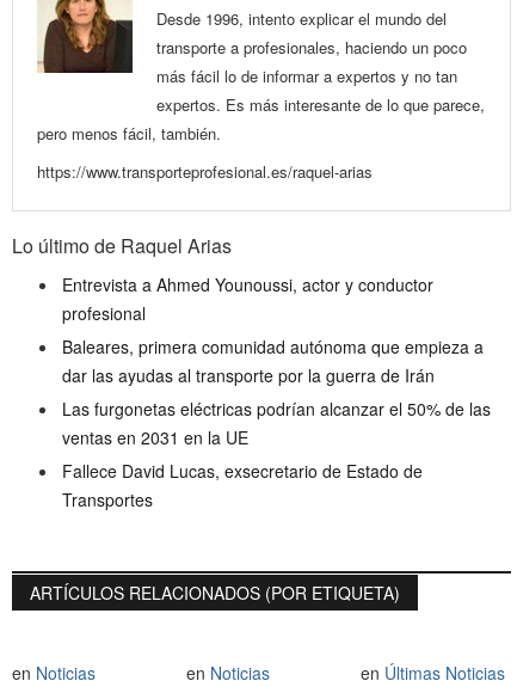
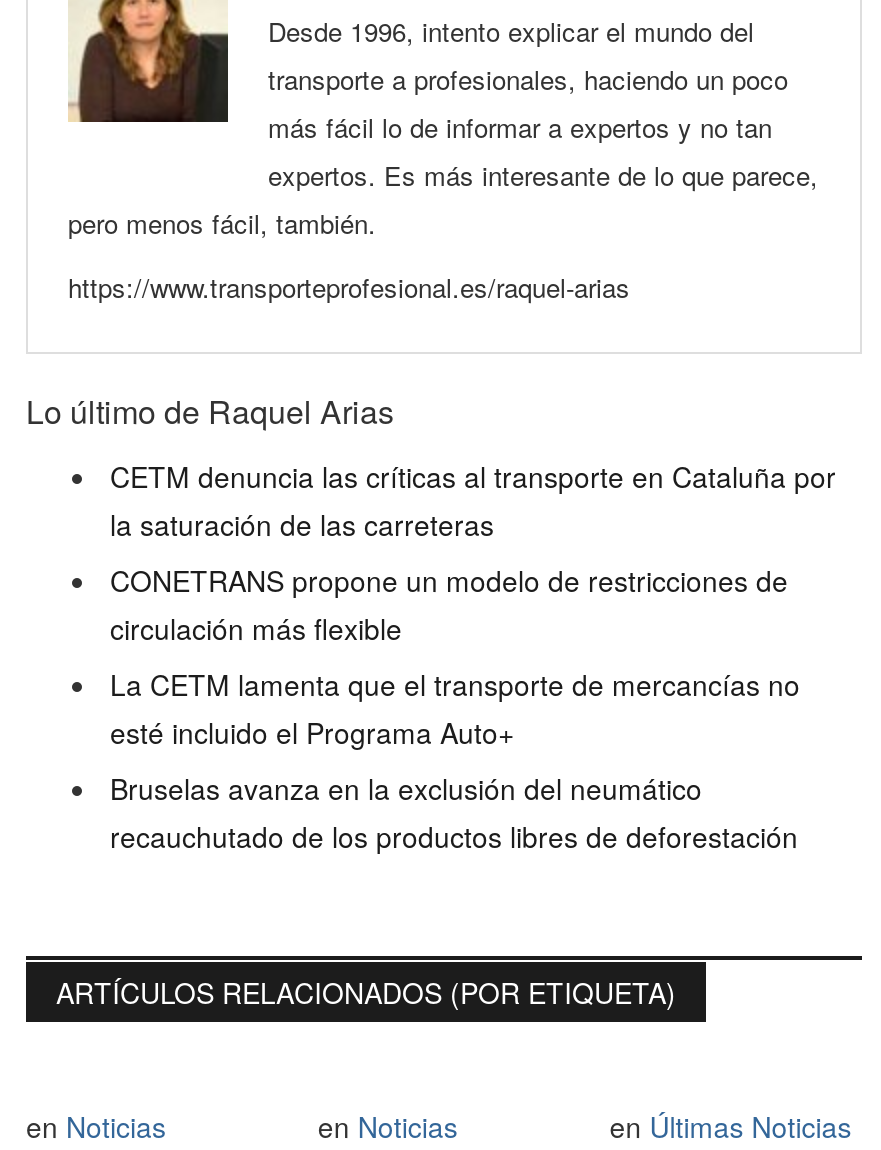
[62,272,491,511] Entrevista a Ahmed Younoussi, actor y conductor | profesional | Baleares, primera comunidad autónoma que empieza a | dar las ayudas al transporte por la guerra de Irán | Las furgonetas eléctricas podrían alcanzar el 50% de las | ventas en 2031 en la UE | Fallece David Lucas, exsecretario de Estado de | Transportes -> [110,456,836,856] CETM denuncia las críticas al transporte en Cataluña por | la saturación de las carreteras | CONETRANS propone un modelo de restricciones de | circulación más flexible | La CETM lamenta que el transporte de mercancías no | esté incluido el Programa Auto+ | Bruselas avanza en la exclusión del neumático | recauchutado de los productos libres de deforestación

